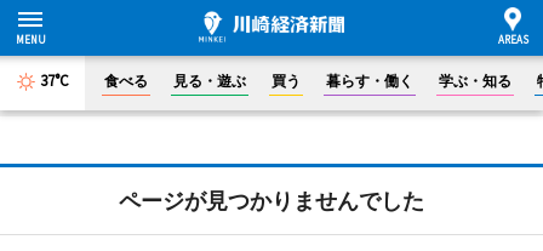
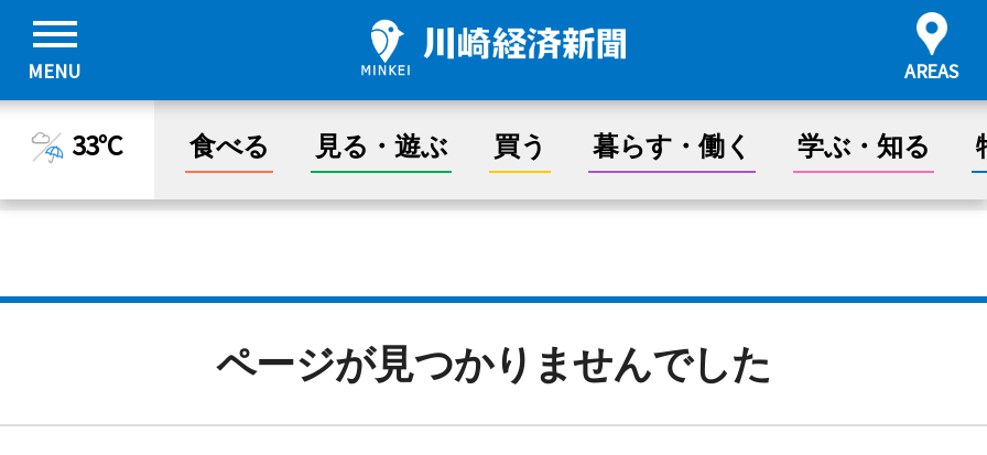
[39,71,68,92] 37°C -> [72,128,124,165] 33°C

